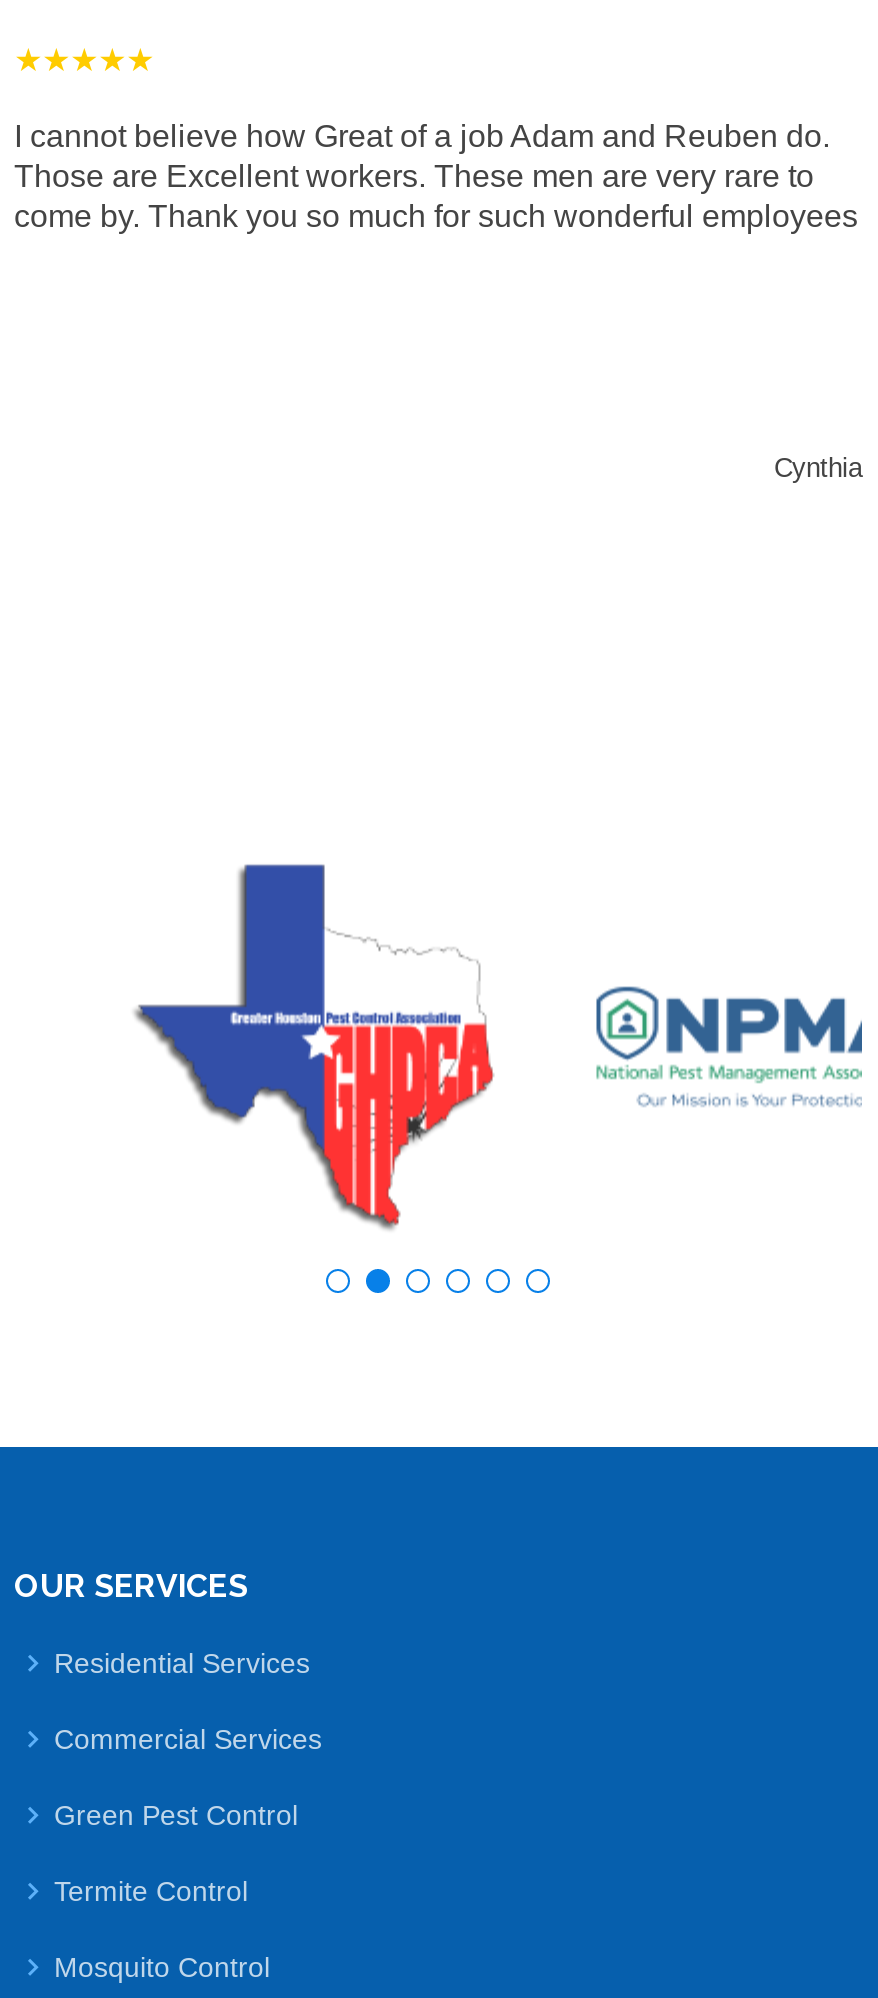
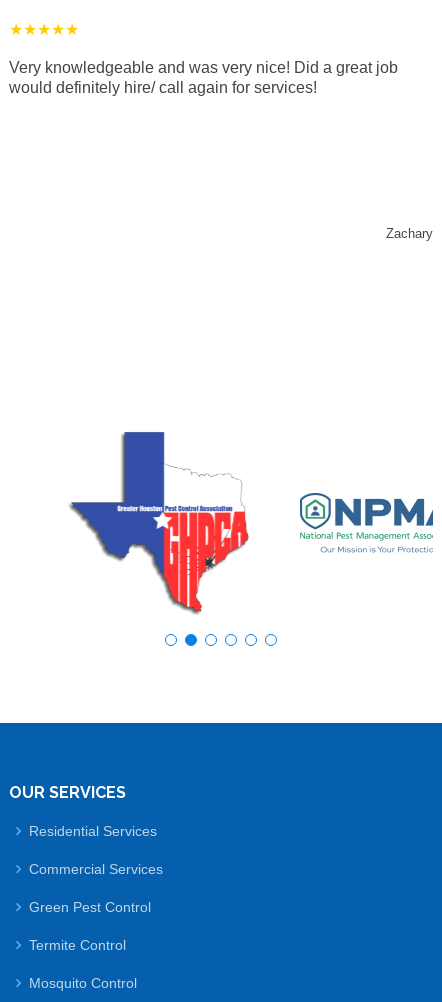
[14,119,858,233] I cannot believe how Great of a job Adam and Reuben do. | Those are Excellent workers. These men are very rare to | come by. Thank you so much for such wonderful employees -> [9,59,398,96] Very knowledgeable and was very nice! Did a great job | would definitely hire/ call again for services!
[774,453,862,483] Cynthia -> [386,226,433,241] Zachary

